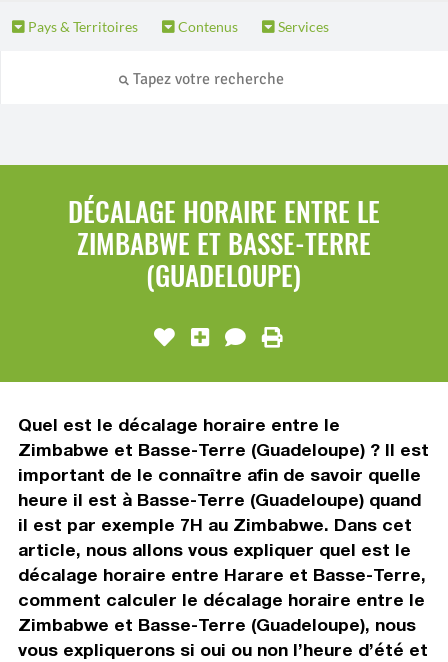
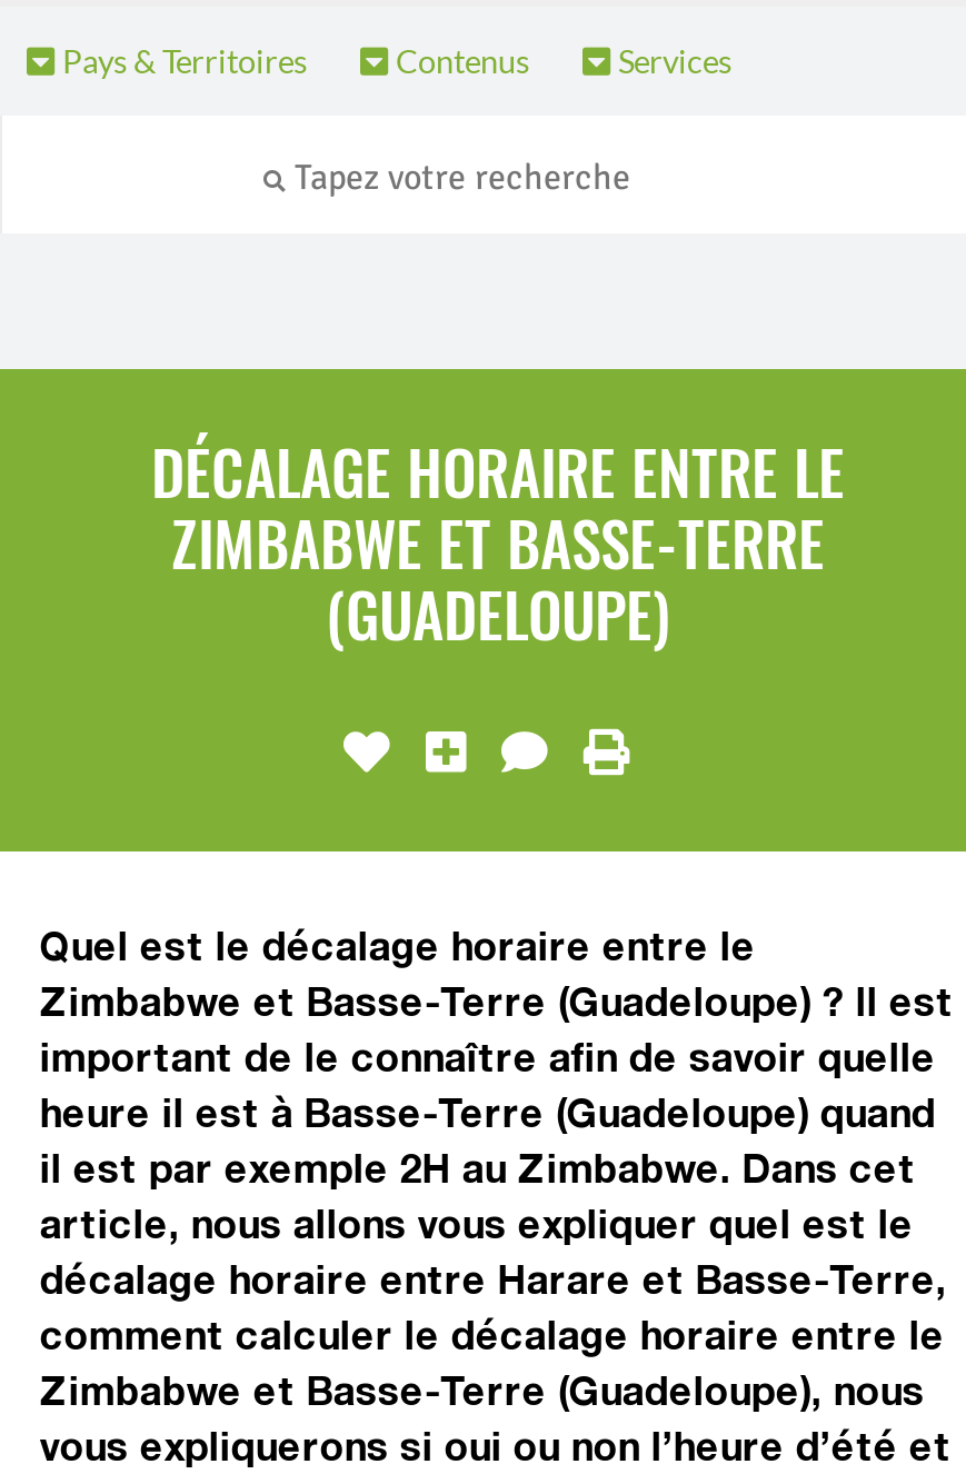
[18,514,412,535] il est par exemple 7H au Zimbabwe. Dans cet -> [40,1144,916,1191] il est par exemple 2H au Zimbabwe. Dans cet

